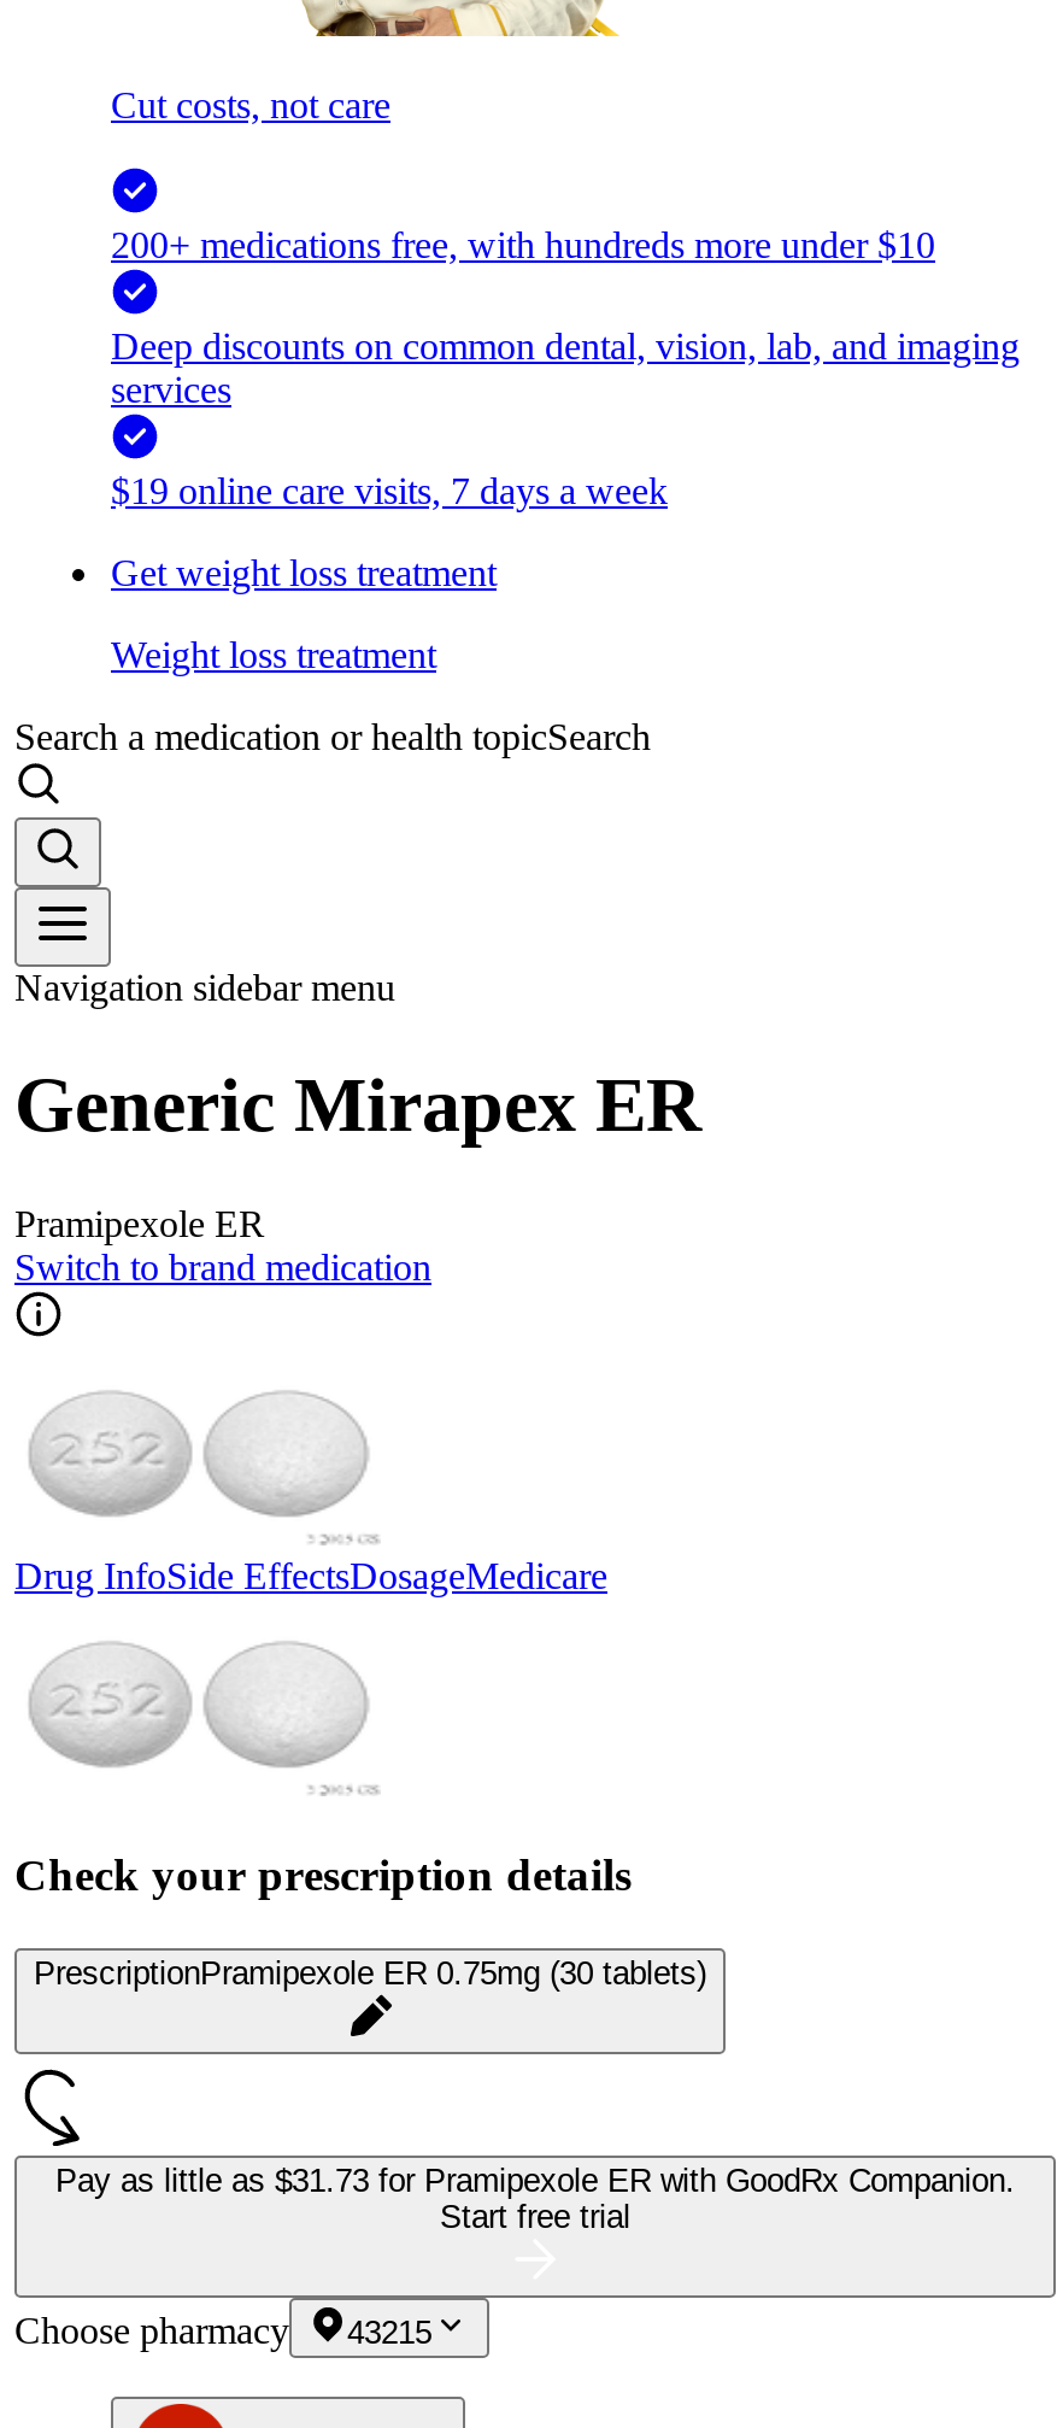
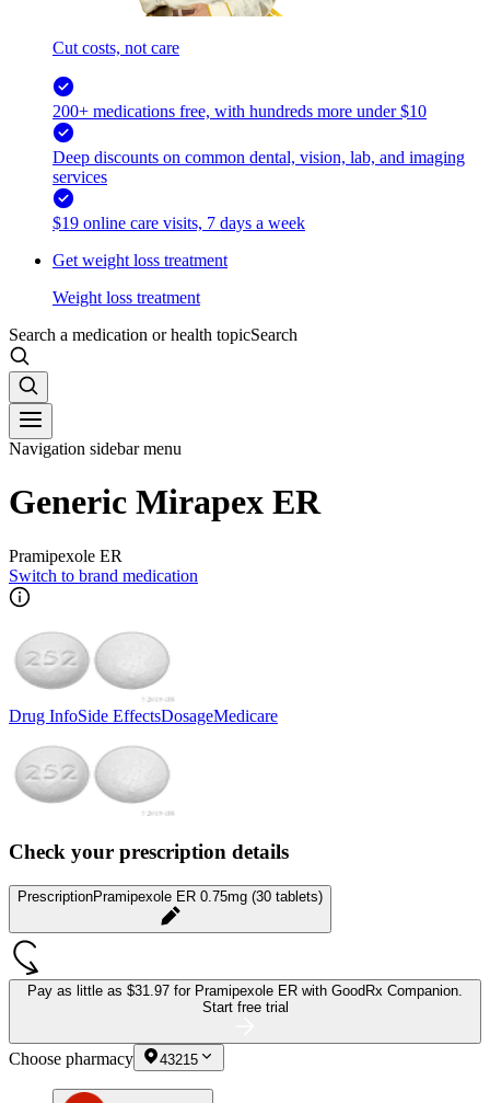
[55,2163,1015,2199] Pay as little as $31.73 for Pramipexole ER with GoodRx Companion. -> [27,983,463,999] Pay as little as $31.97 for Pramipexole ER with GoodRx Companion.

